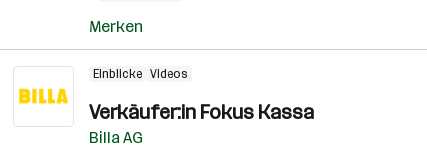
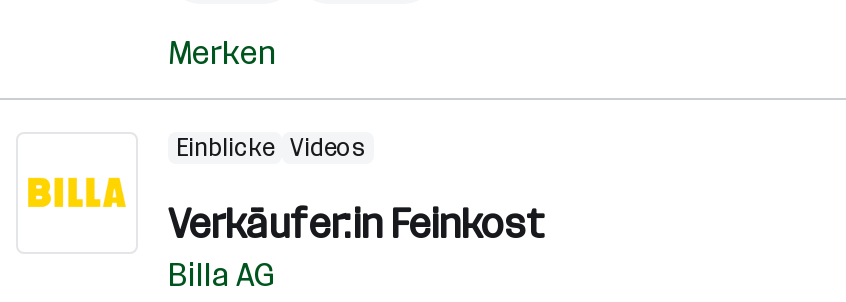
[89,100,314,124] Verkäufer:in Fokus Kassa -> [168,200,546,248] Verkäufer:in Feinkost

